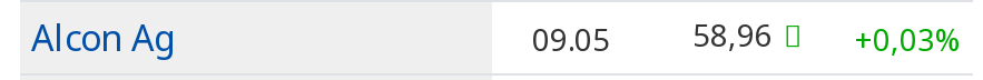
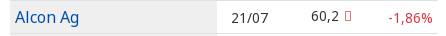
[532,18,610,60] 09.05 -> [231,8,268,27] 21/07
[692,13,773,56] 58,96 -> [311,6,339,25] 60,2
[855,18,962,60] +0,03% -> [388,8,433,27] -1,86%

